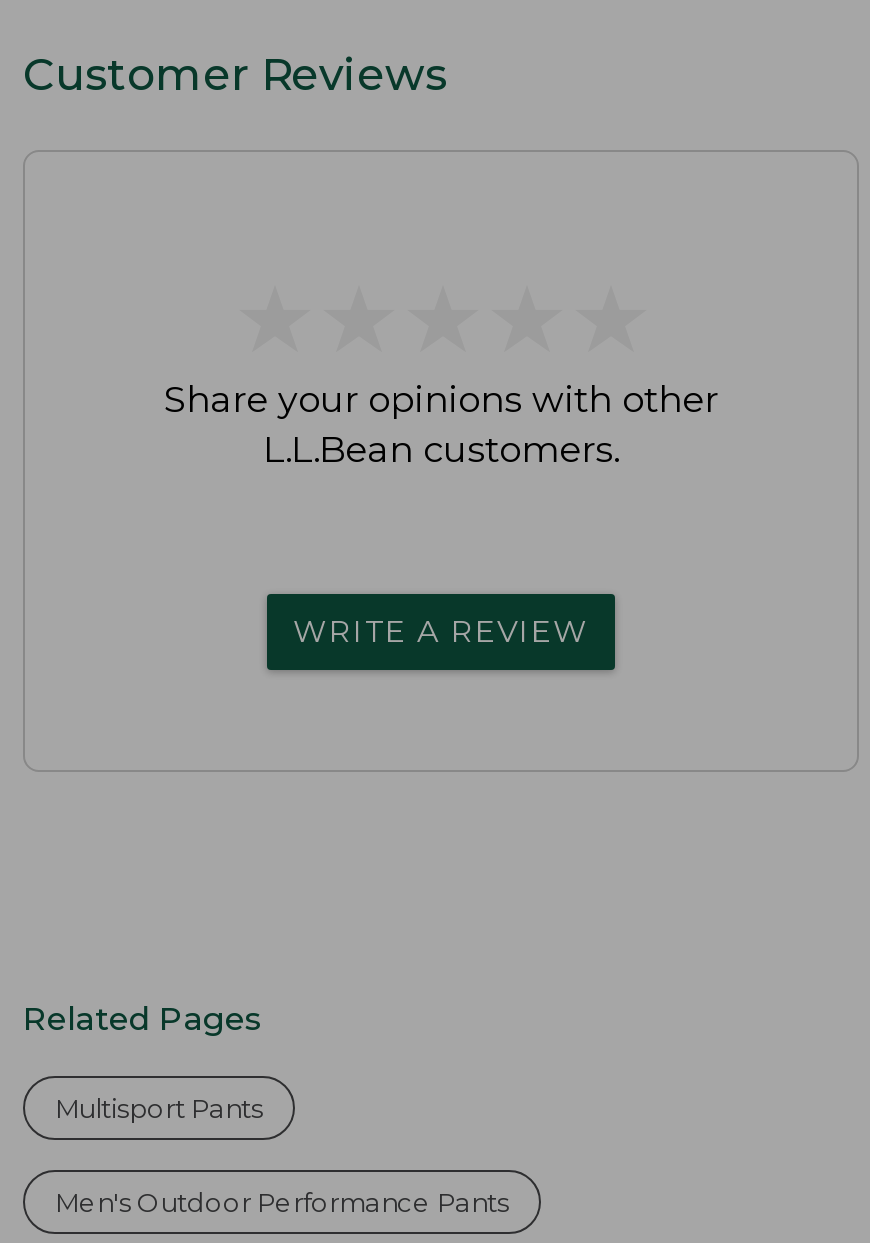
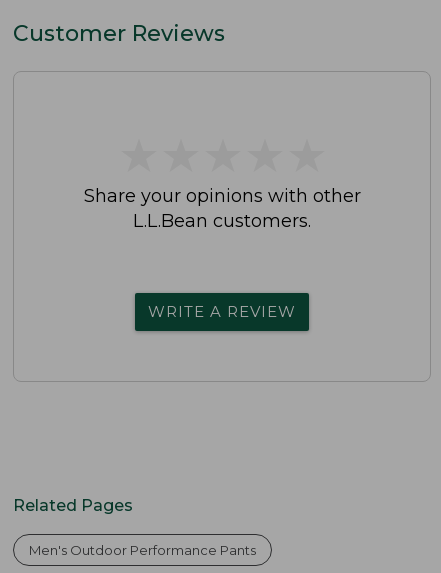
[55,1092,263,1124] Multisport Pants -> none

